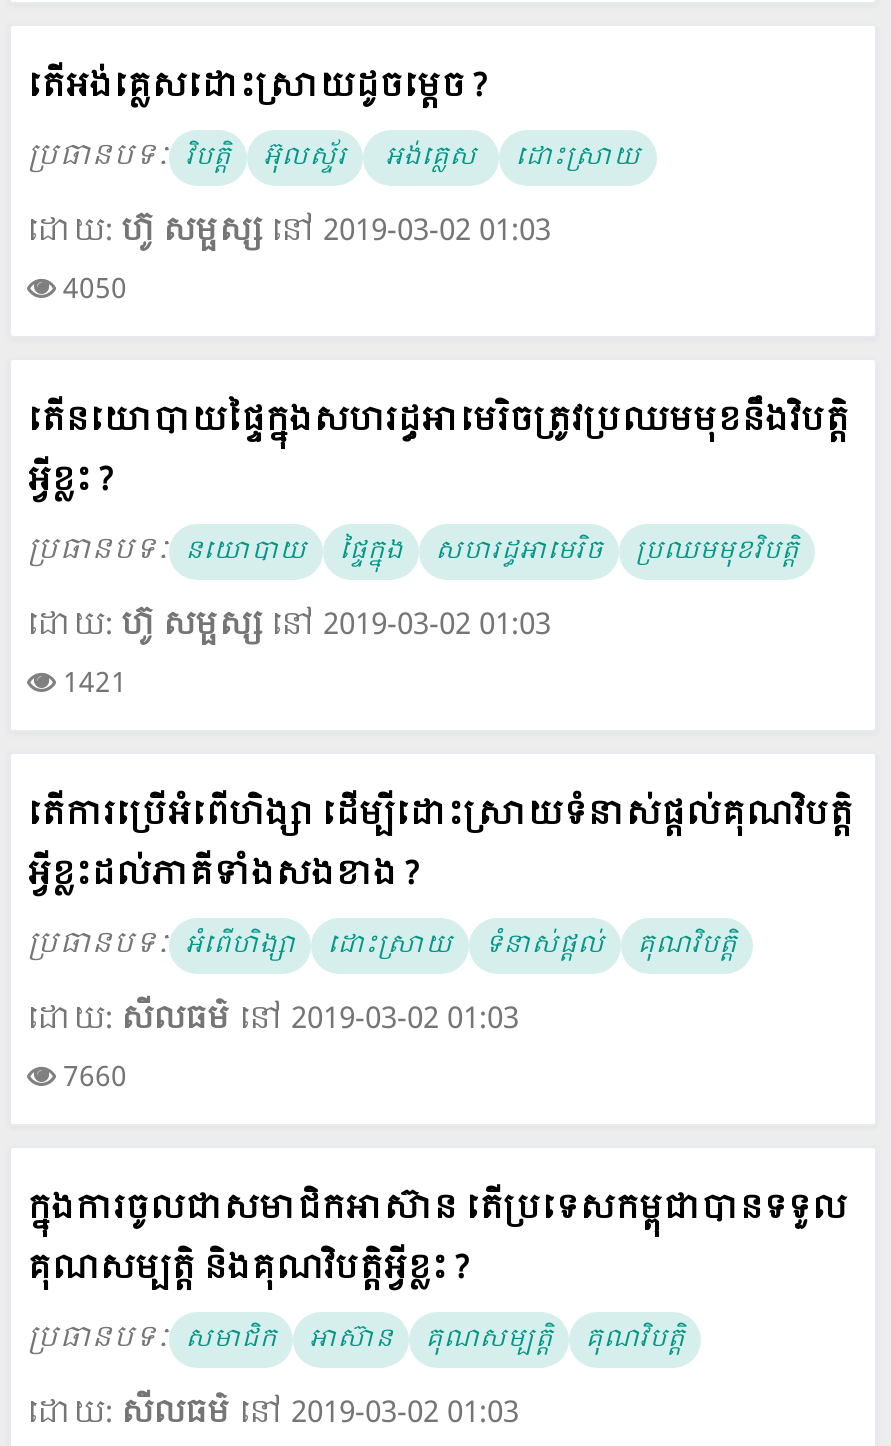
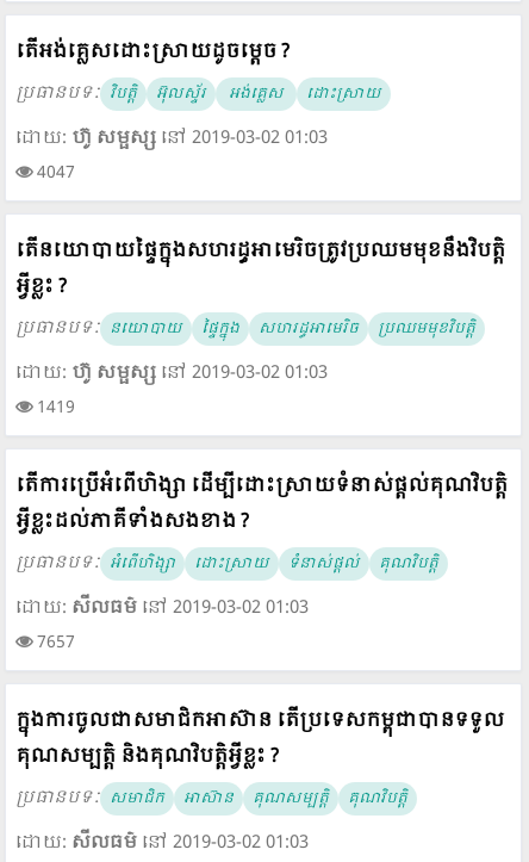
[63,267,127,315] 4050 -> [37,159,75,188] 4047
[63,661,127,709] 1421 -> [37,394,75,422] 1419
[63,1055,127,1103] 7660 -> [37,629,75,657] 7657

